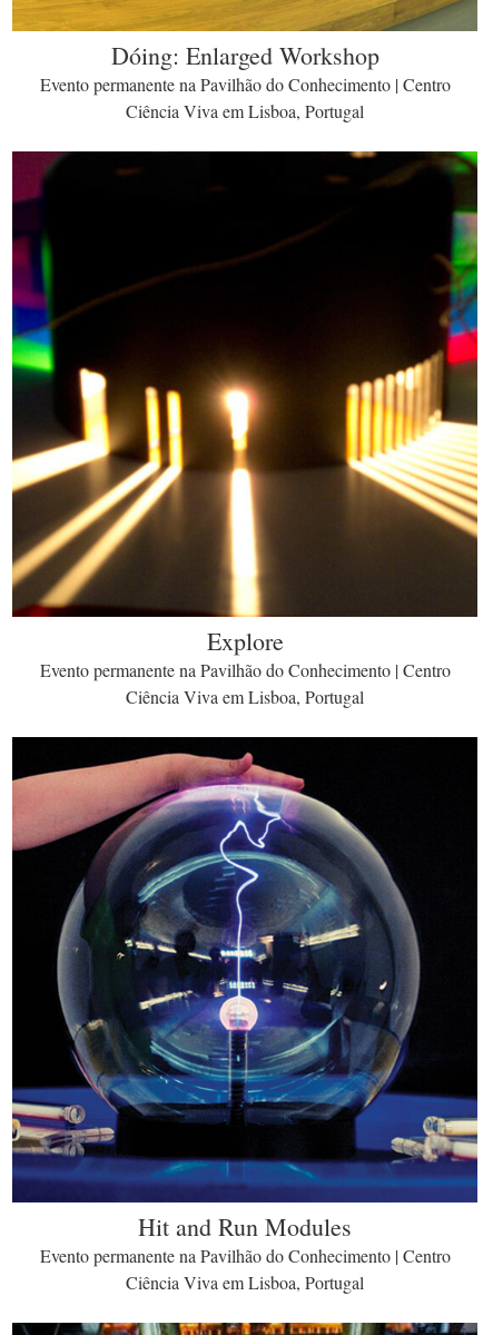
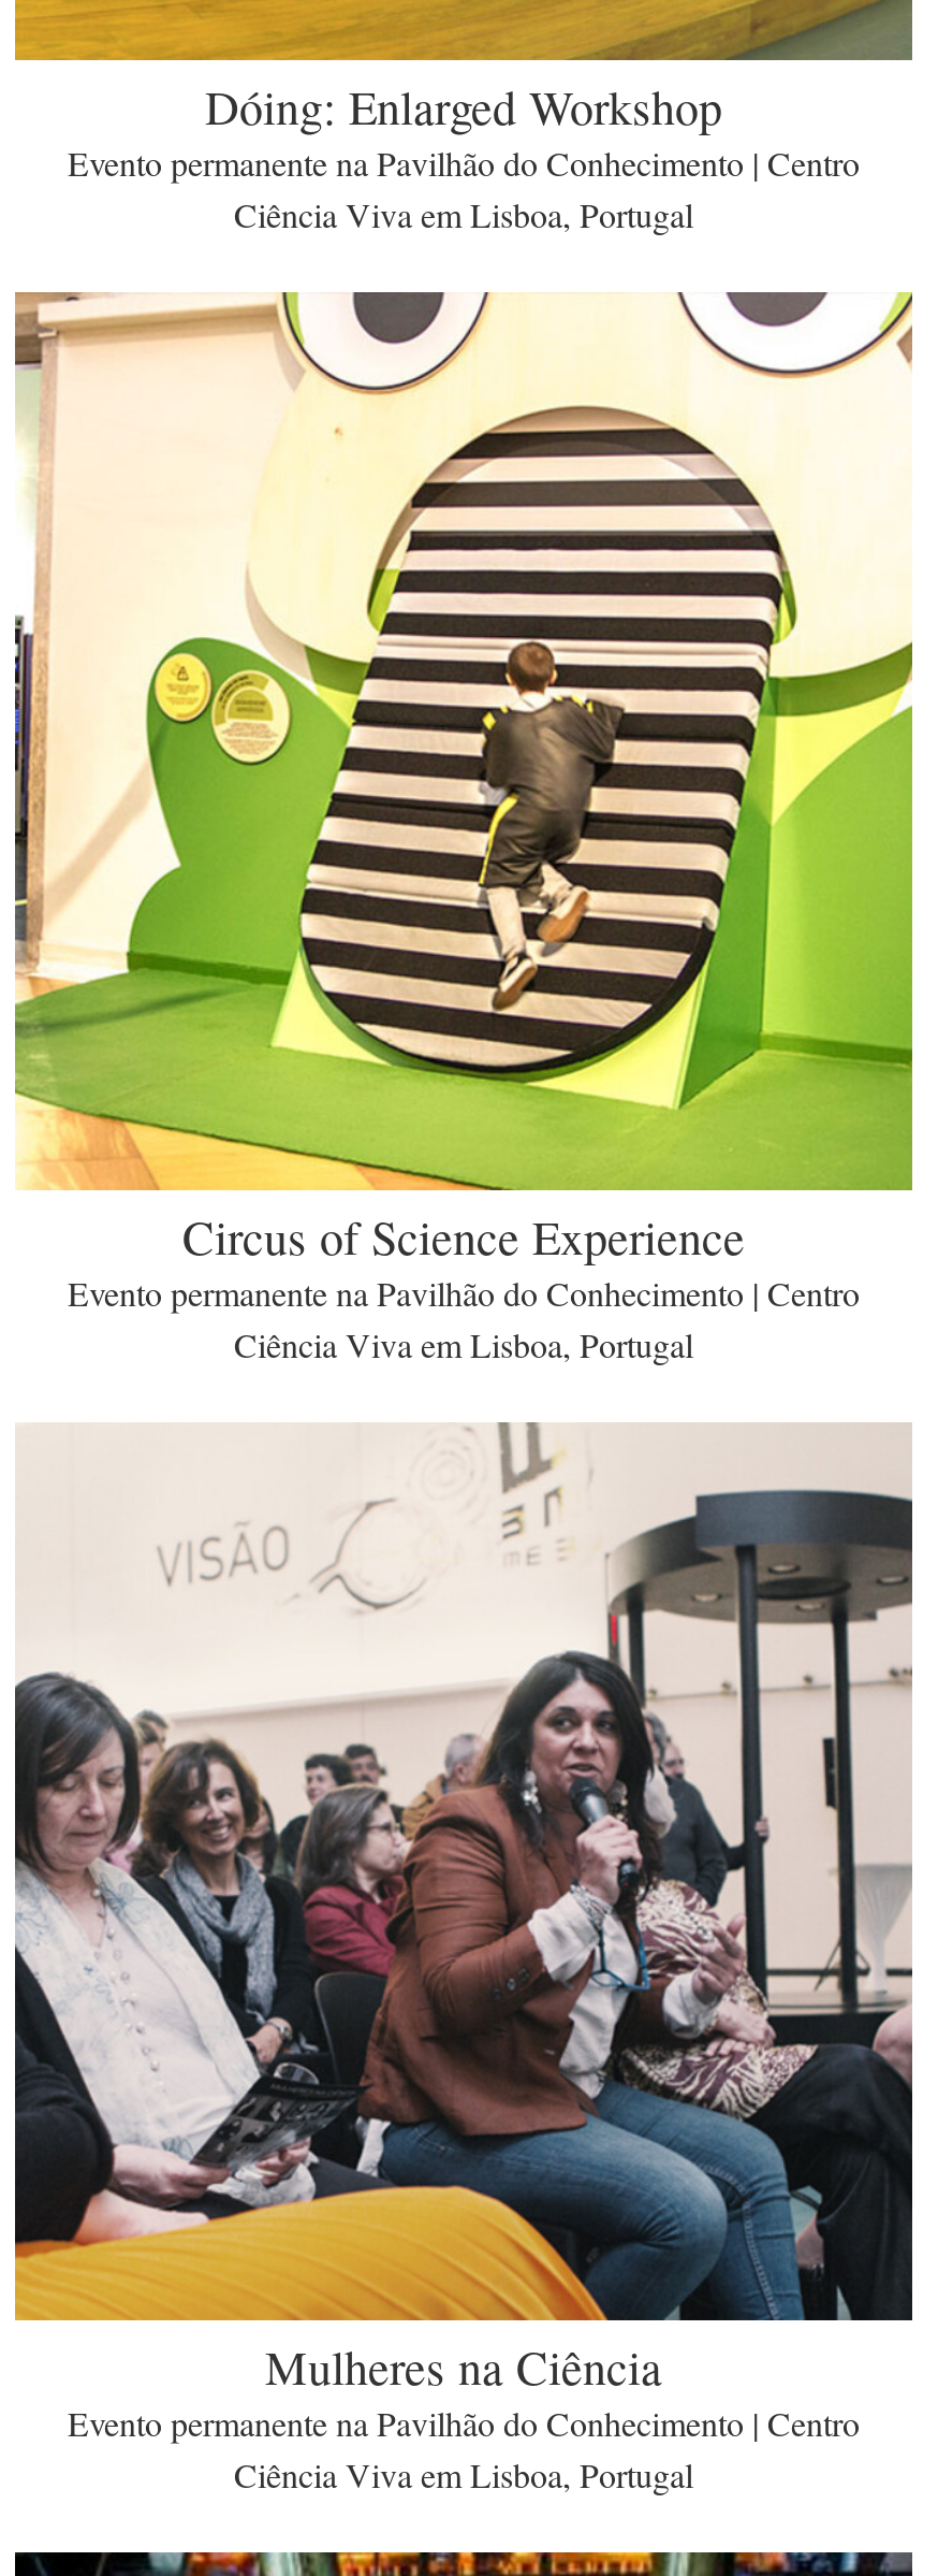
[11,150,479,657] [image] | Explore -> [13,290,914,1267] [image] | Circus of Science Experience
[11,736,479,1242] [image] | Hit and Run Modules -> [13,1422,914,2397] [image] | Mulheres na Ciência

